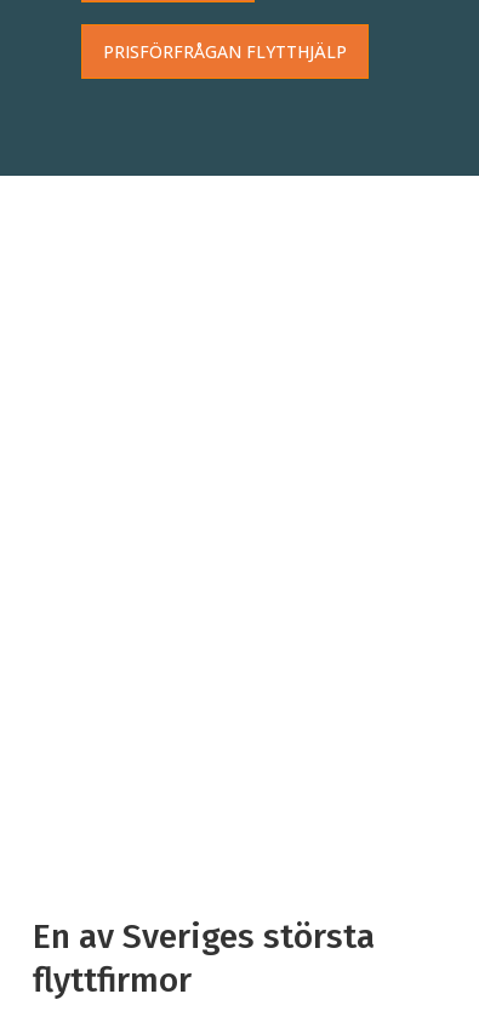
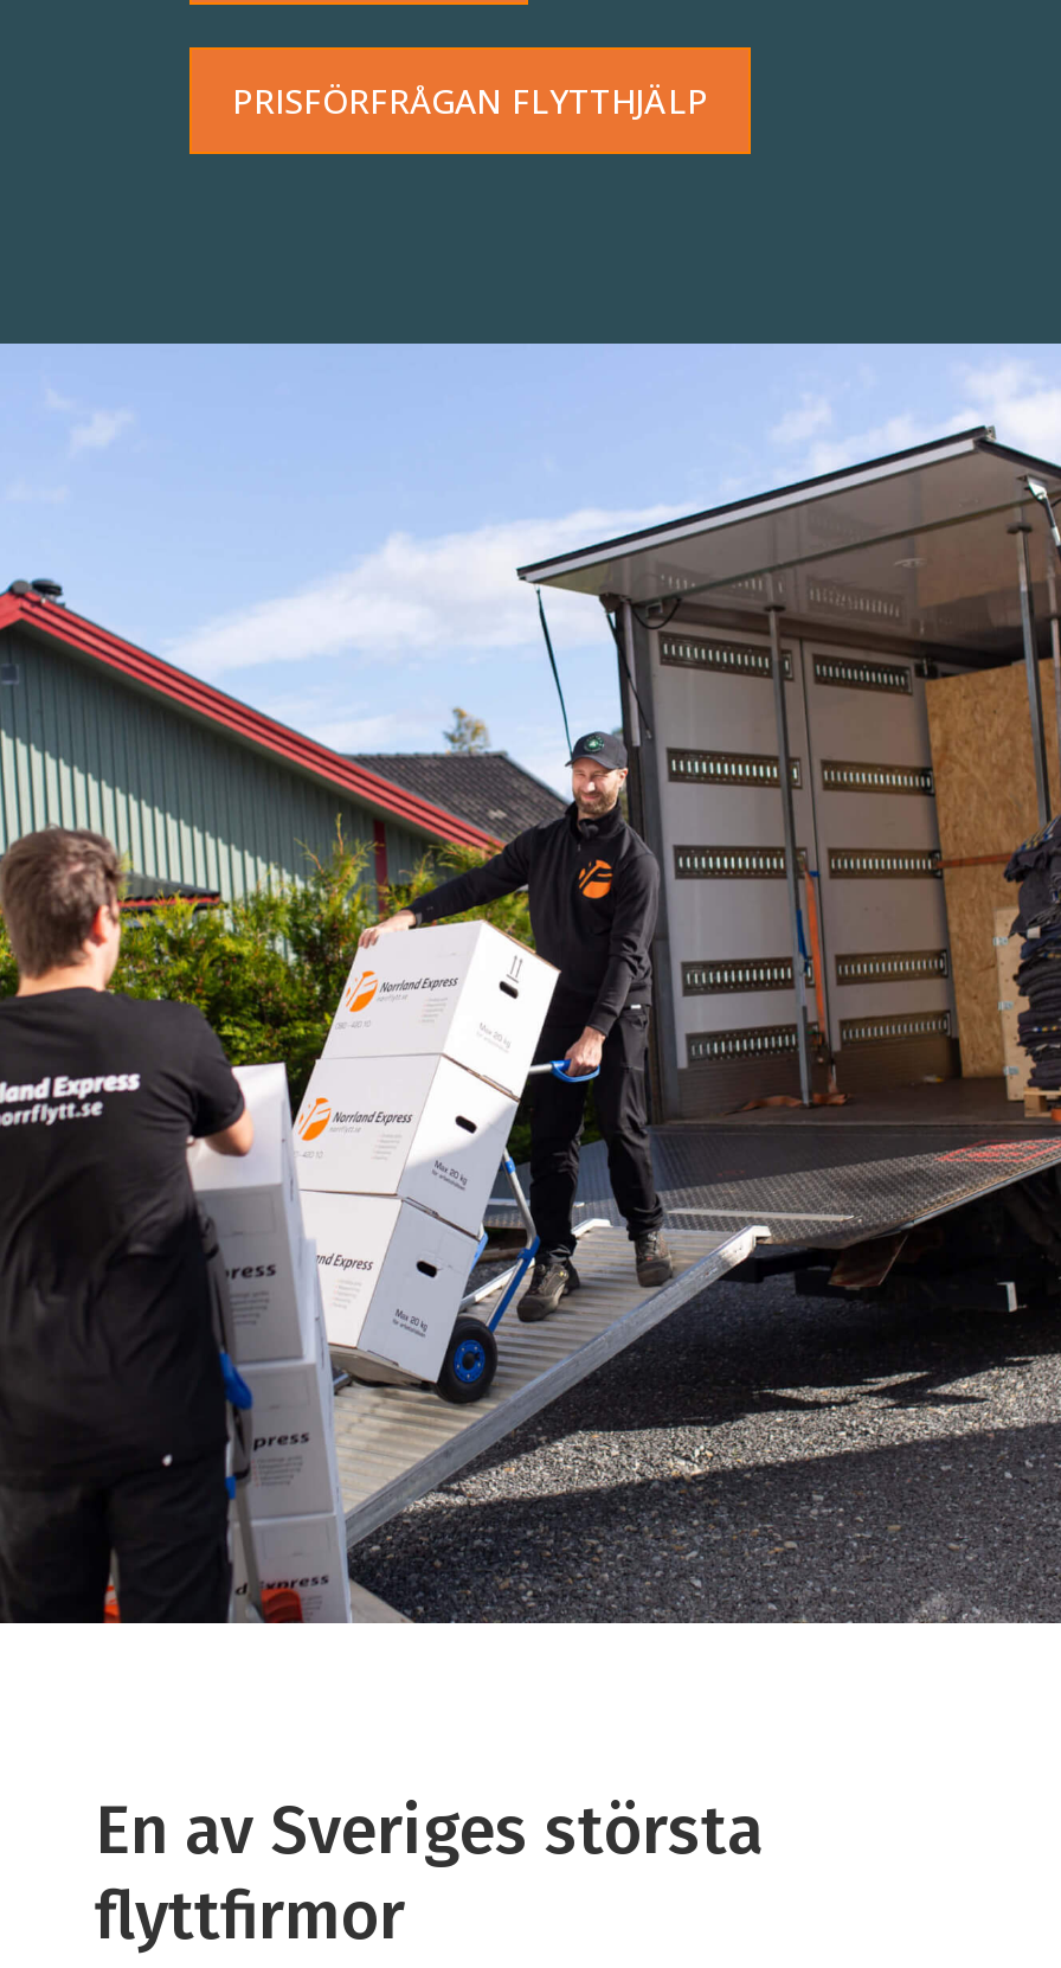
none -> [7,344,1054,1626] [image]

